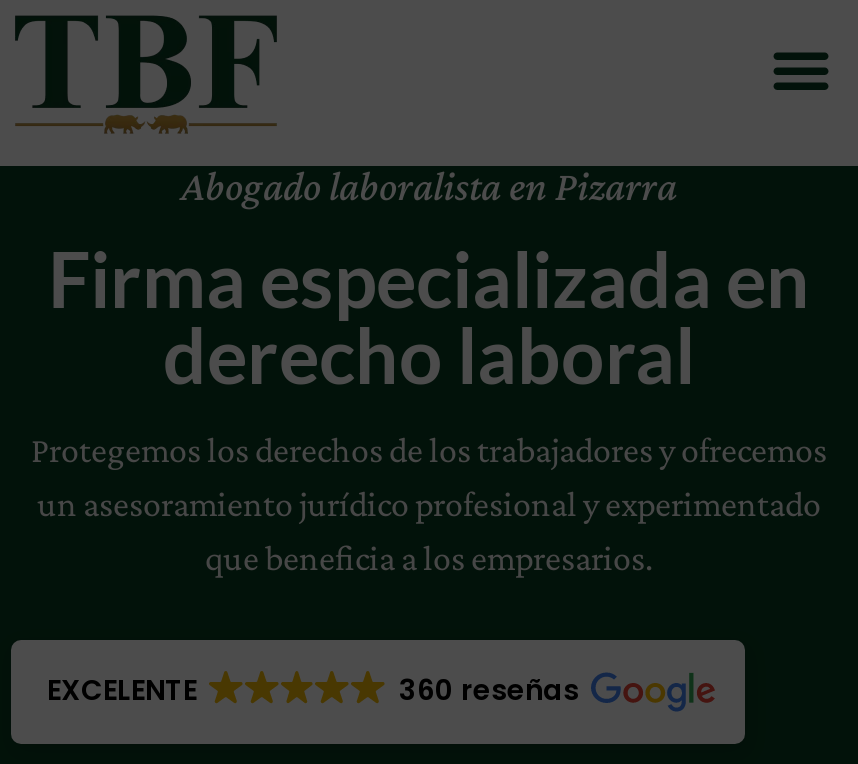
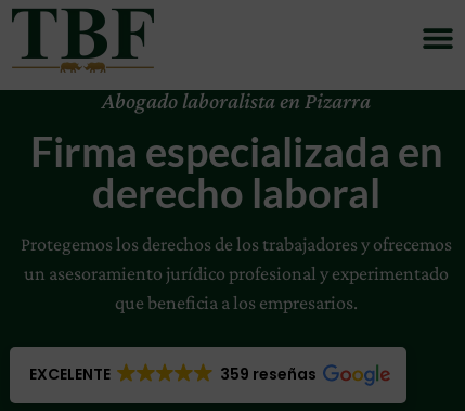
[399,670,579,710] 360 reseñas -> [220,363,317,385] 359 reseñas

